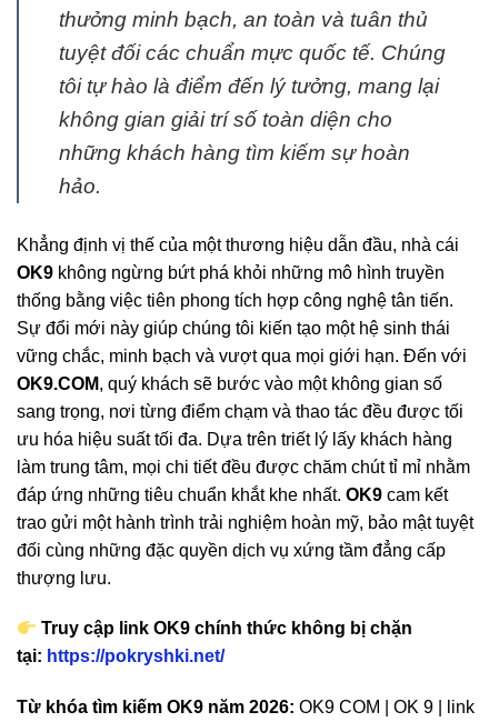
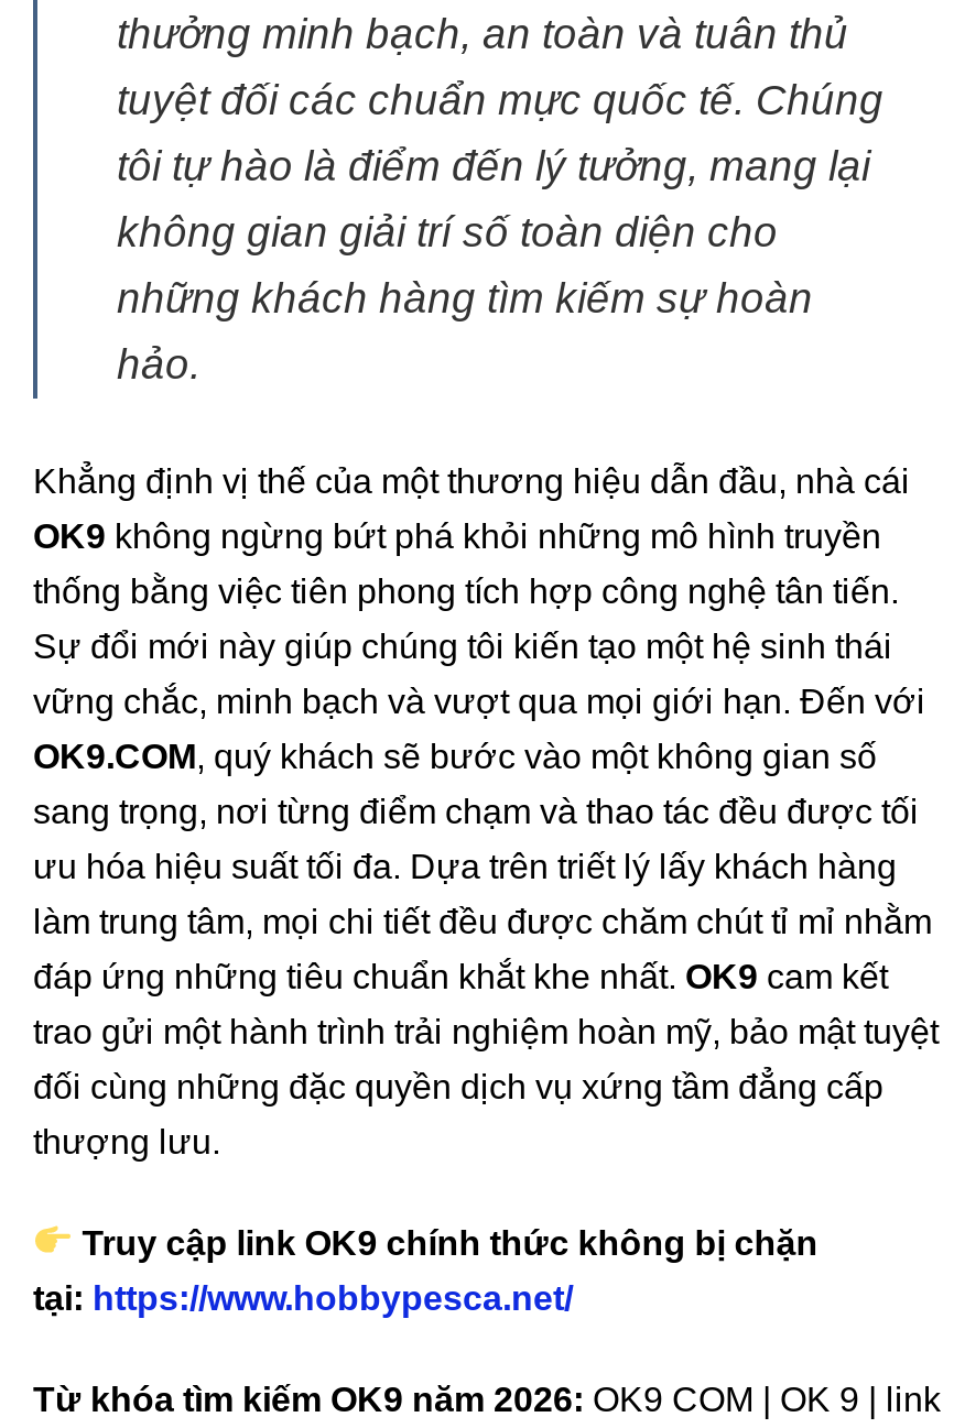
[17,647,224,666] tại: https://pokryshki.net/ -> [33,1279,573,1317] tại: https://www.hobbypesca.net/

